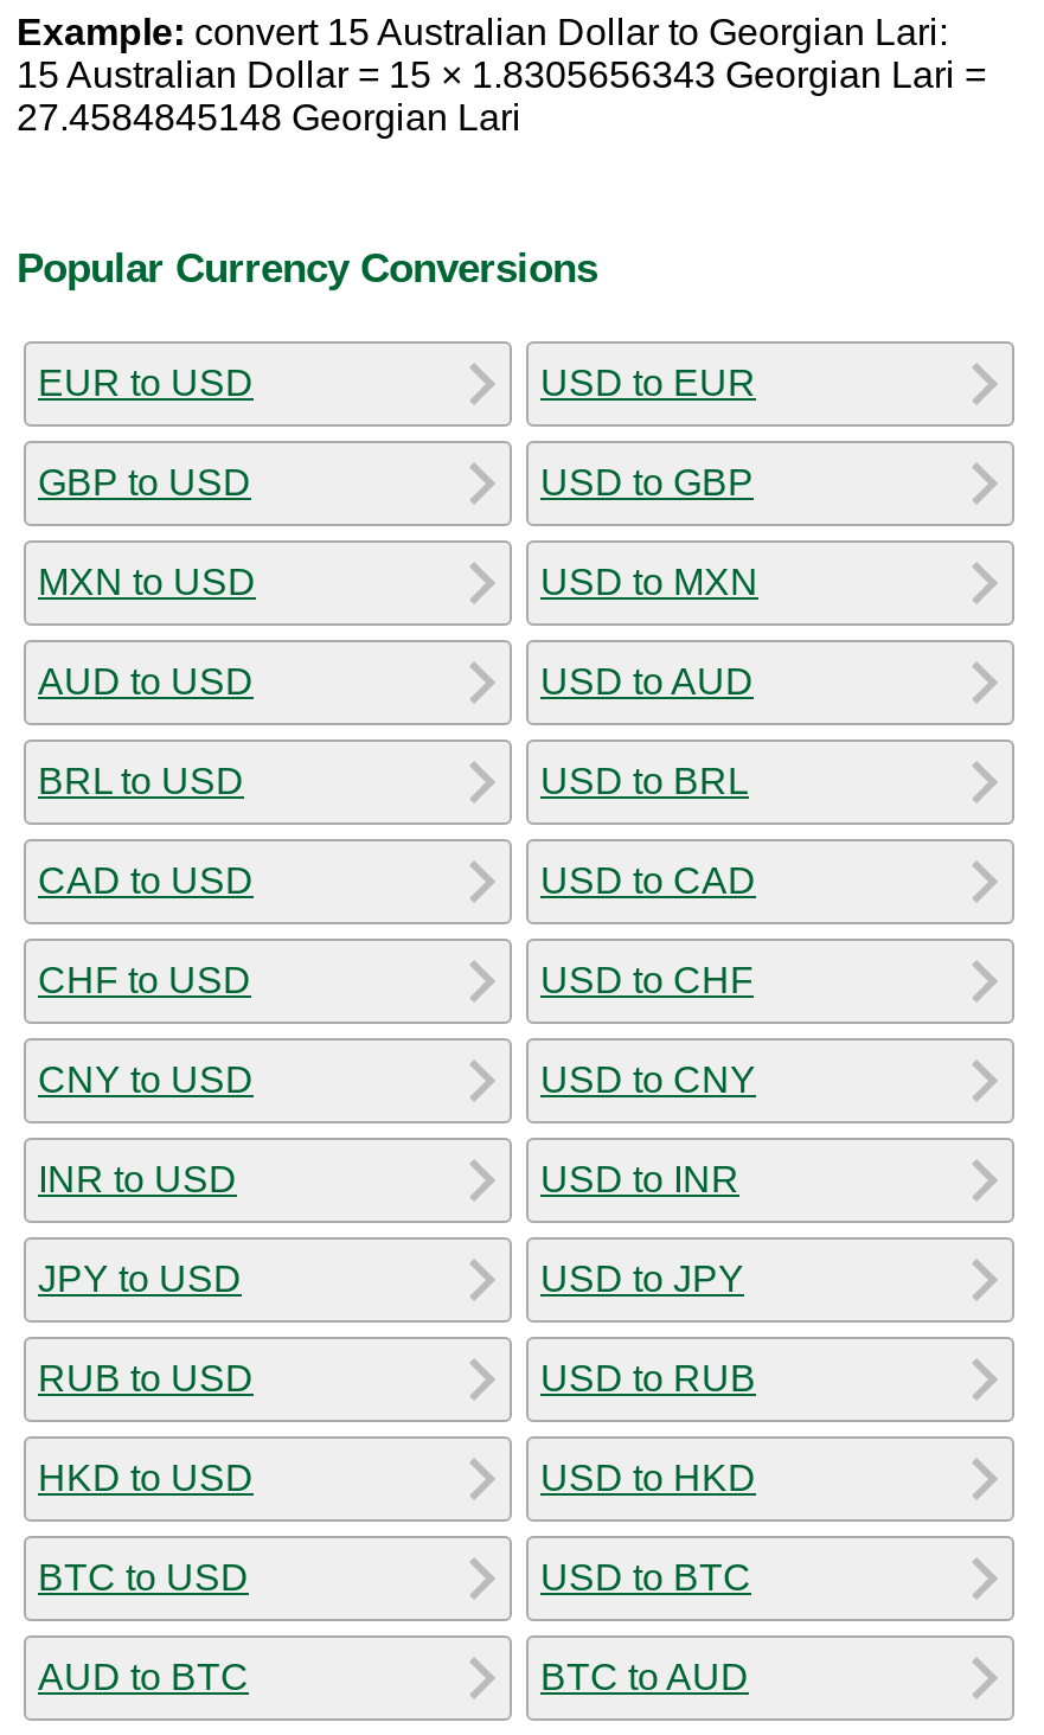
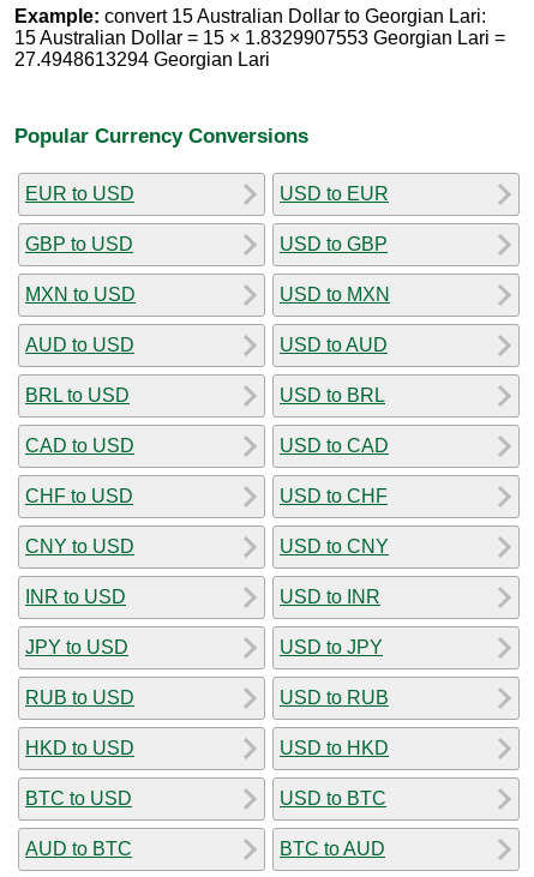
[17,55,986,96] 15 Australian Dollar = 15 × 1.8305656343 Georgian Lari = -> [14,28,505,48] 15 Australian Dollar = 15 × 1.8329907553 Georgian Lari =
[17,98,521,138] 27.4584845148 Georgian Lari -> [14,50,270,70] 27.4948613294 Georgian Lari

